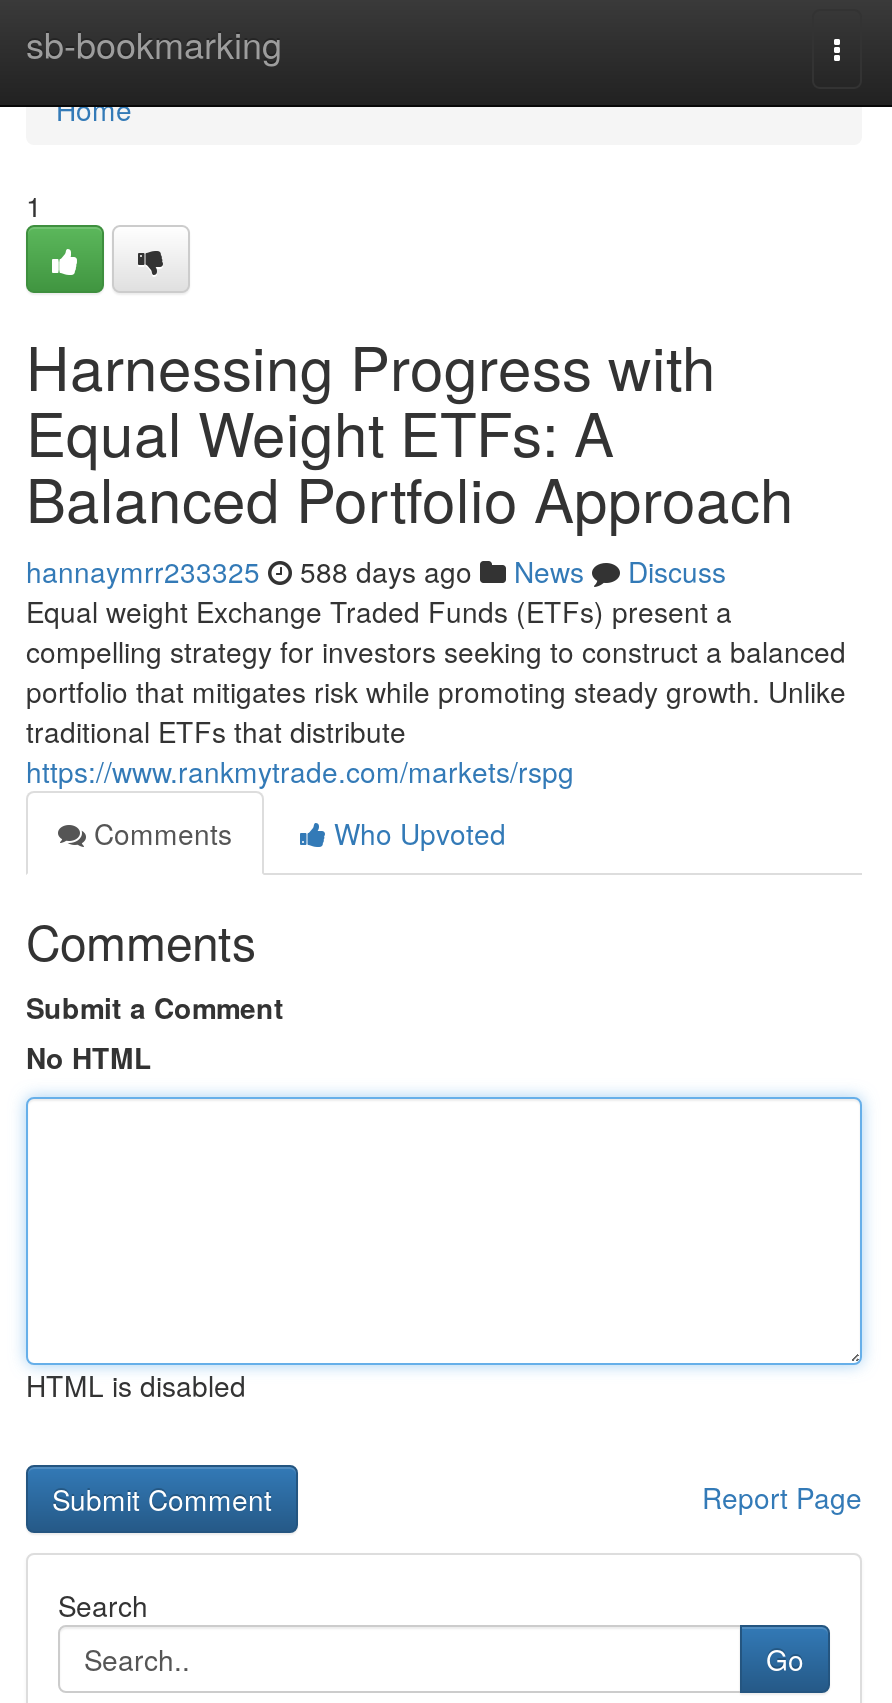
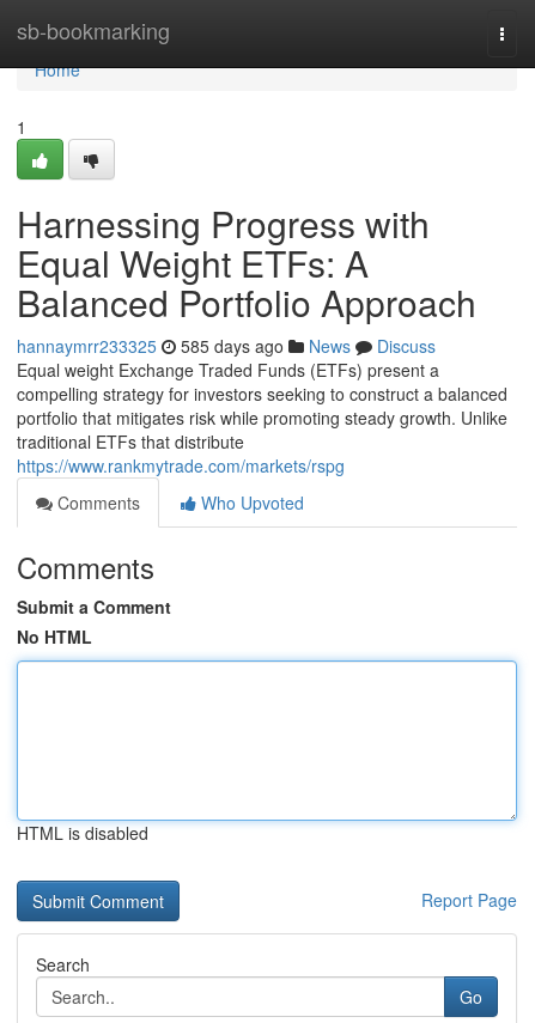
[26,551,726,591] hannaymrr233325 588 days ago News Discuss -> [17,334,436,358] hannaymrr233325 585 days ago News Discuss

